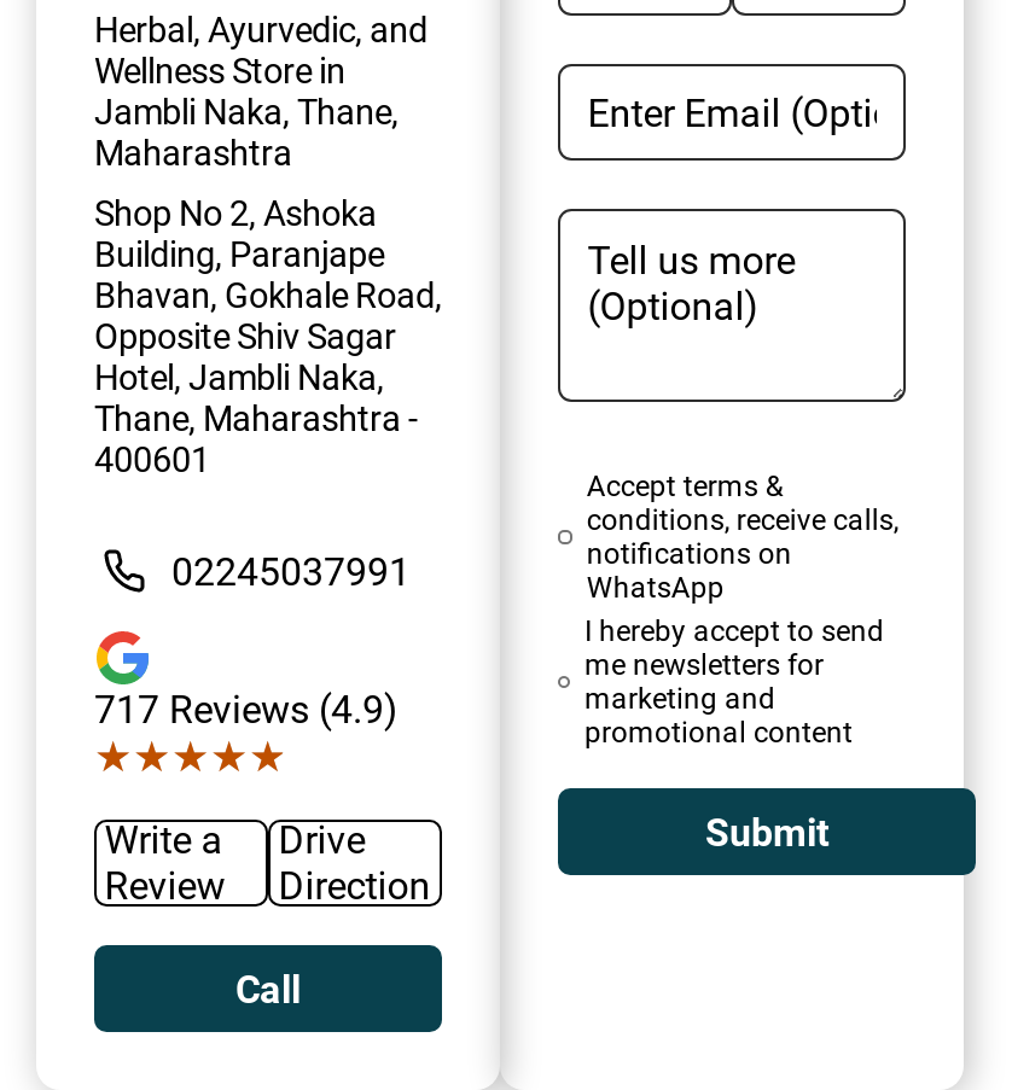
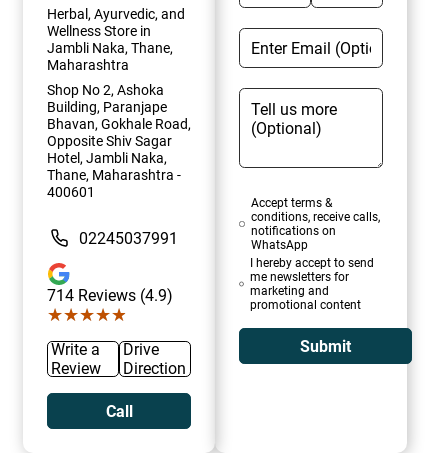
[94,687,399,733] 717 Reviews (4.9) -> [47,286,173,305] 714 Reviews (4.9)

